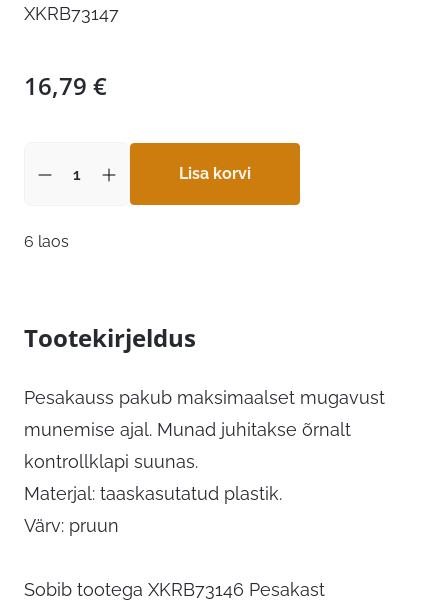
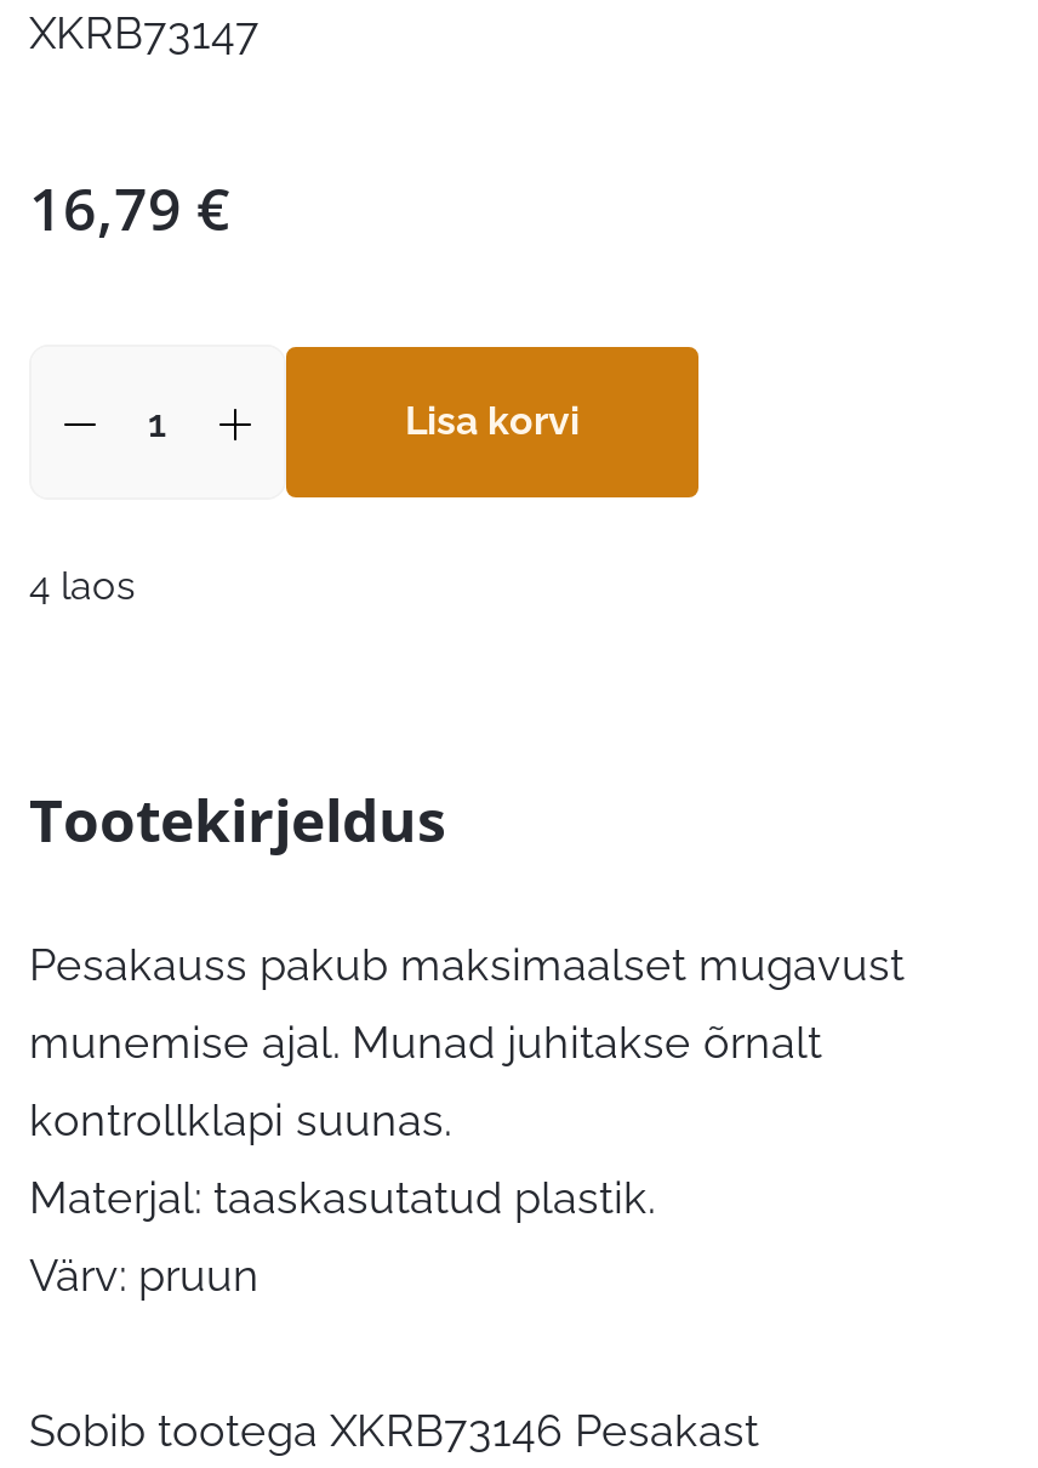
[24,232,69,251] 6 laos -> [29,563,136,609] 4 laos

